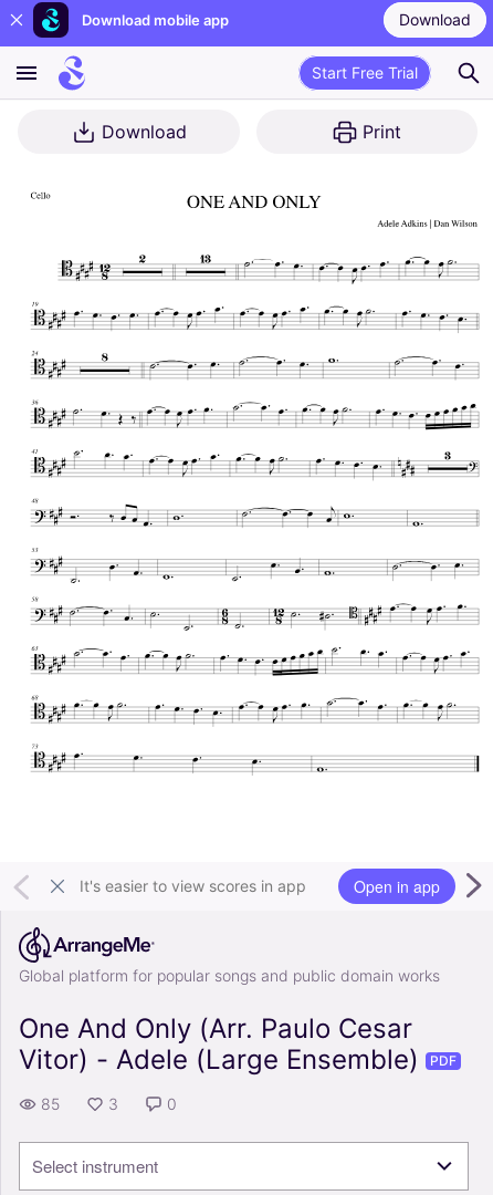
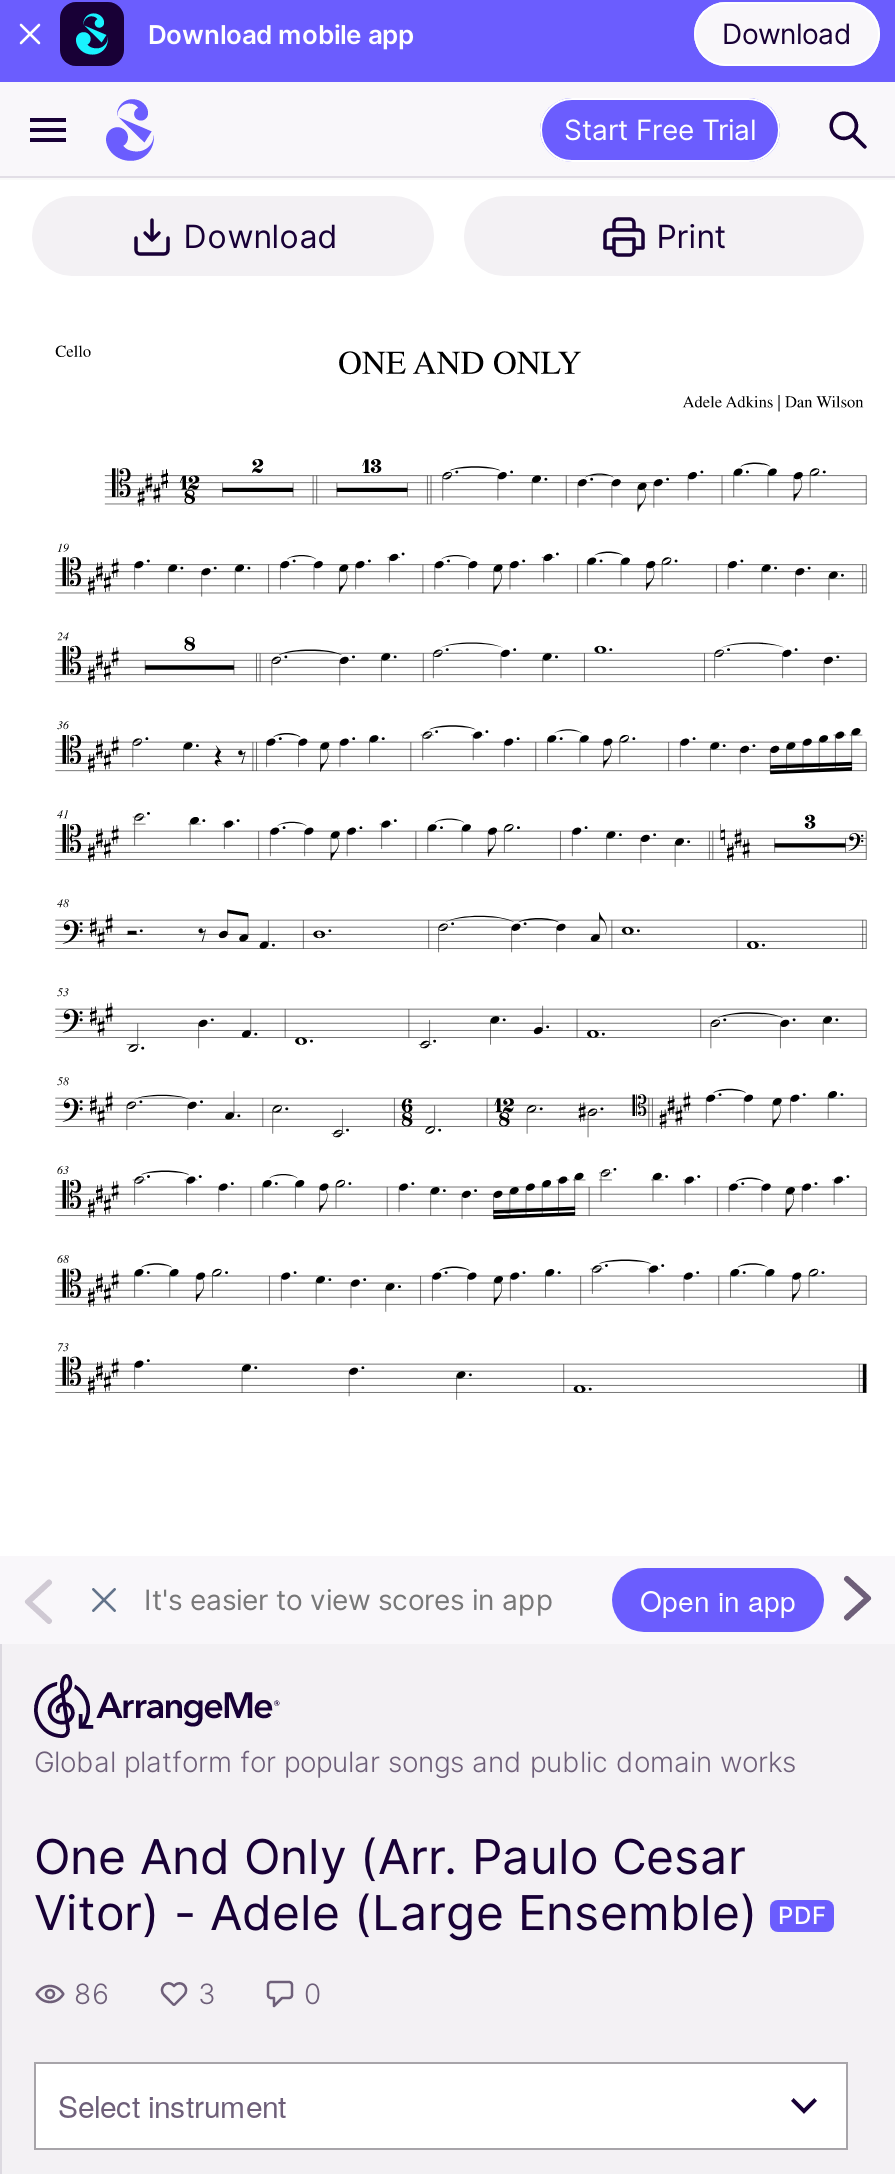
[41,1094,60,1113] 85 -> [74,1975,110,2009] 86

